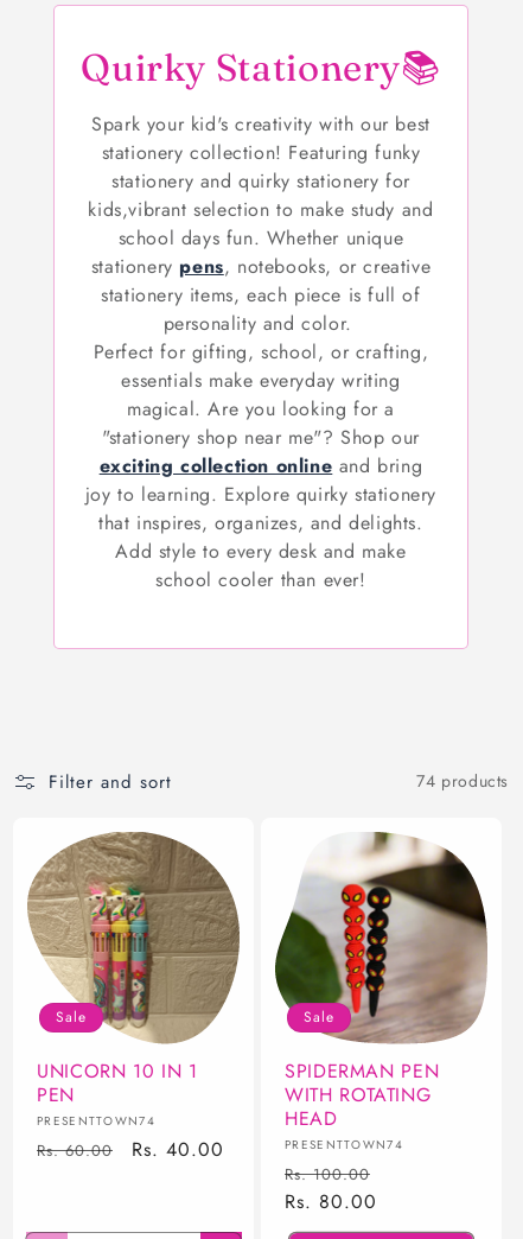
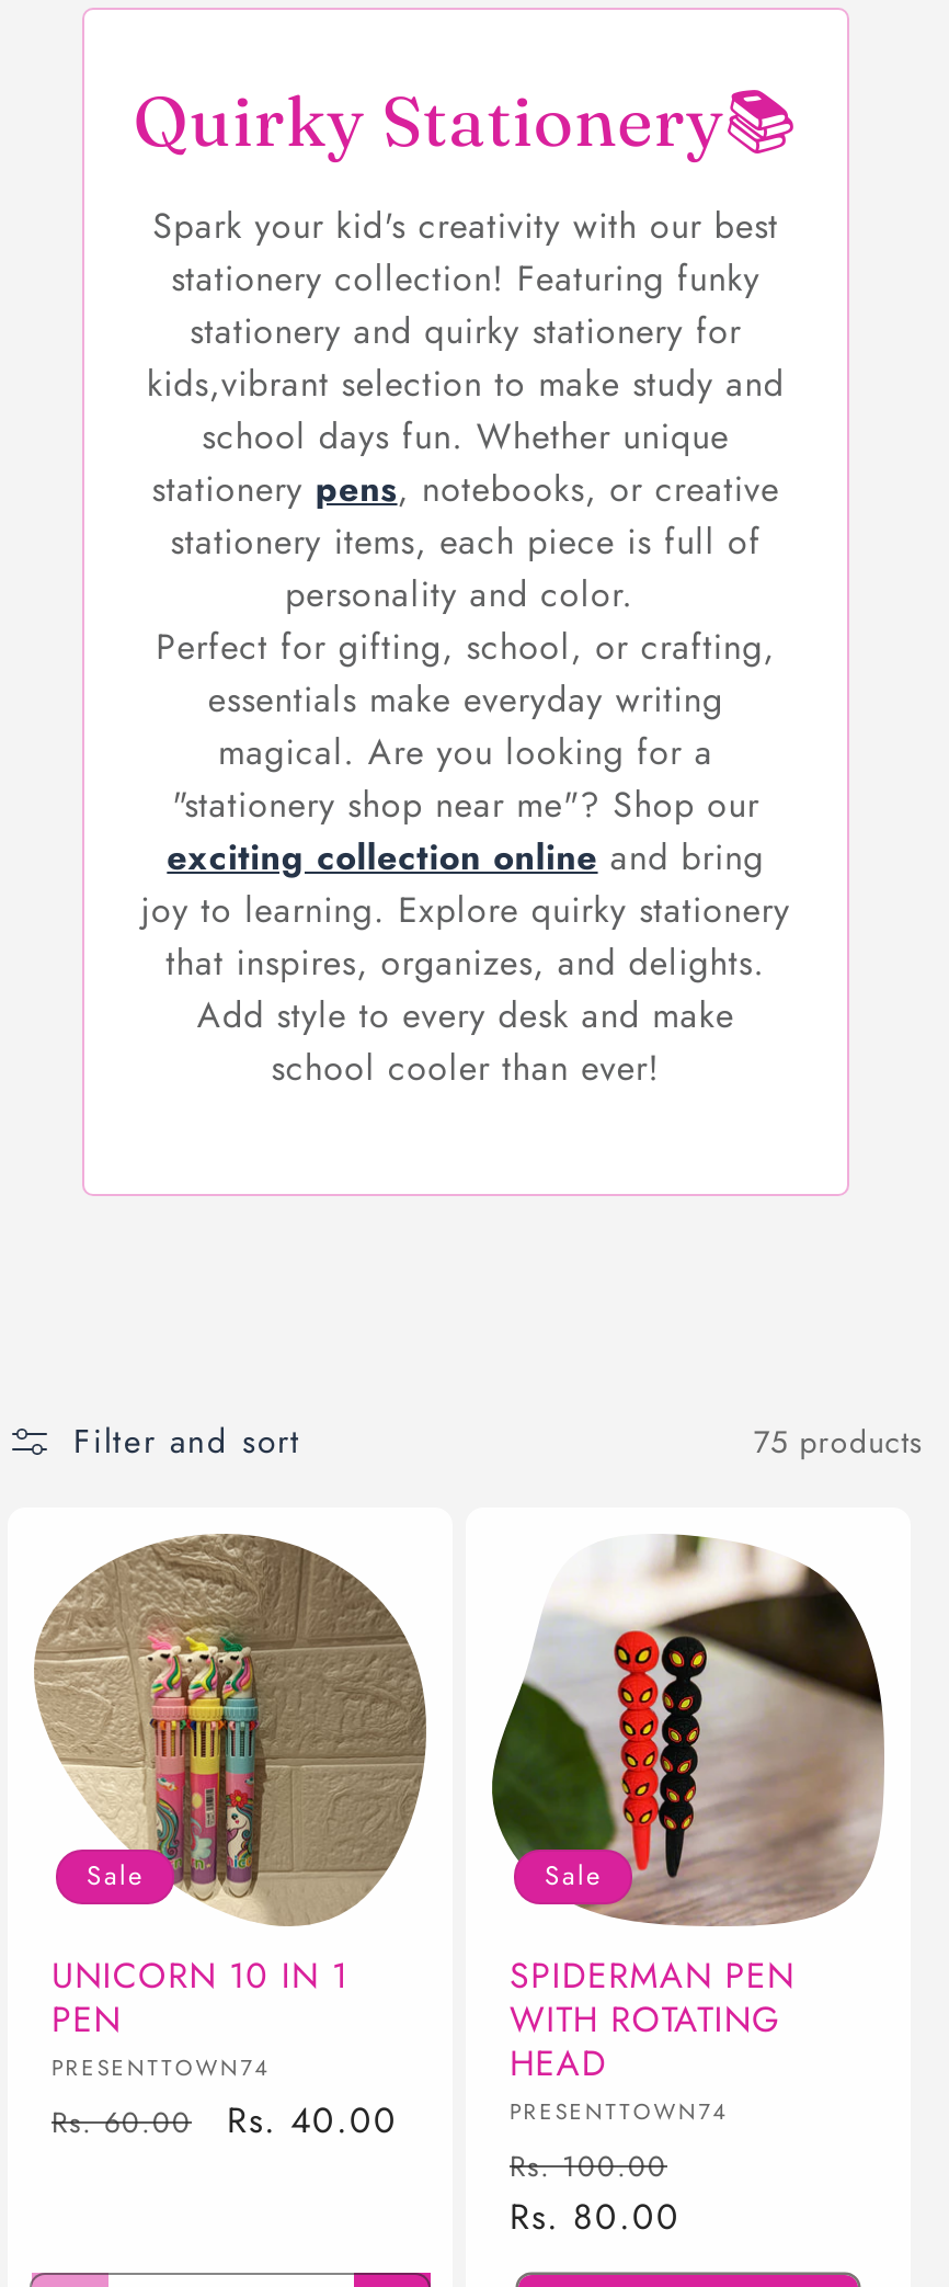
[417,769,509,793] 74 products -> [754,1419,924,1463] 75 products

